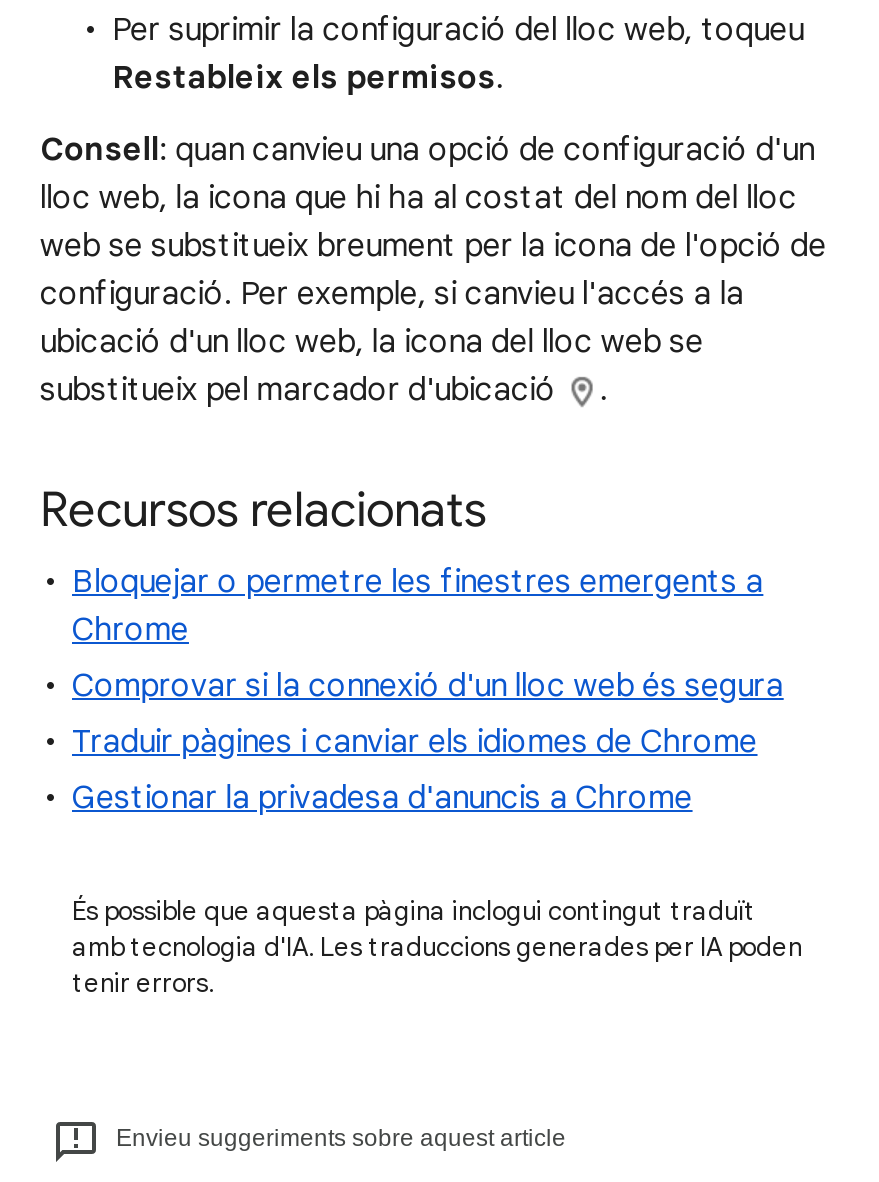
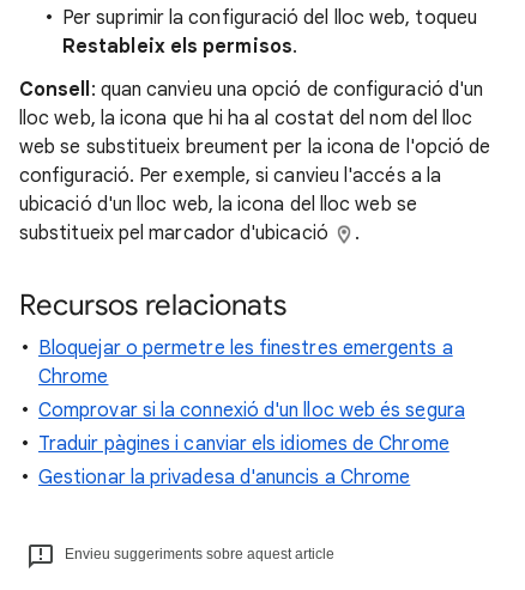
[72,894,802,1000] És possible que aquesta pàgina inclogui contingut traduït | amb tecnologia d'IA. Les traduccions generades per IA poden | tenir errors. -> none

